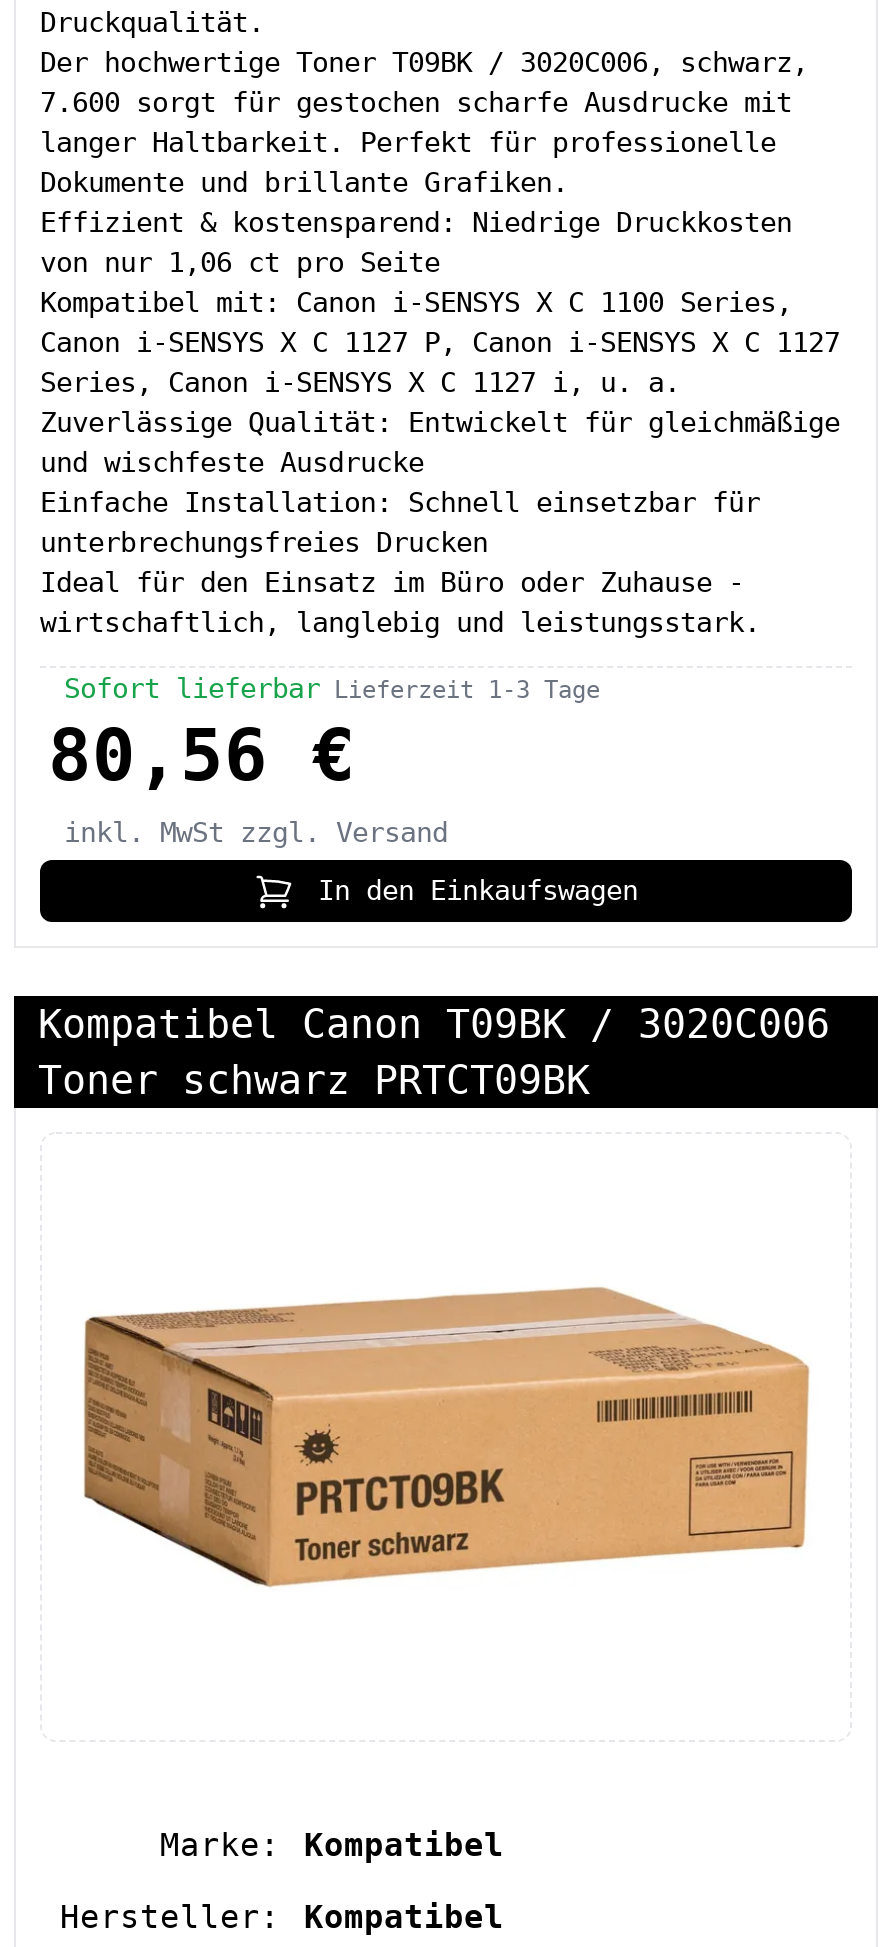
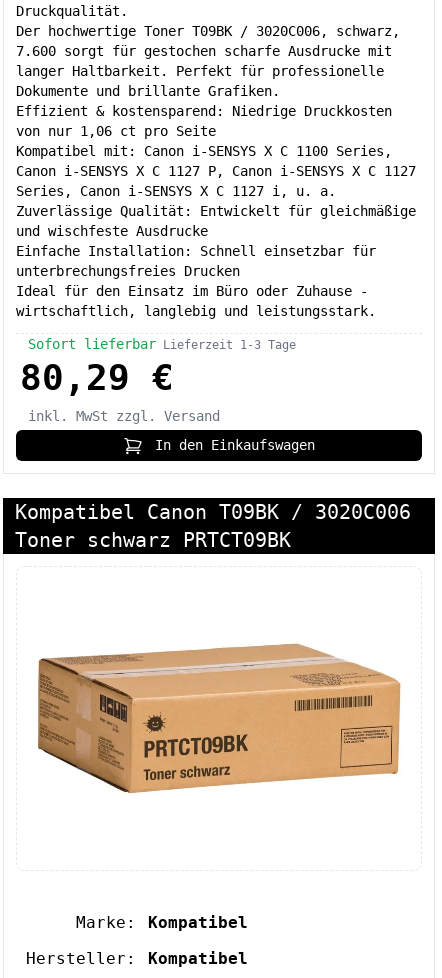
[48,714,356,796] 80,56 € -> [20,357,174,398] 80,29 €

